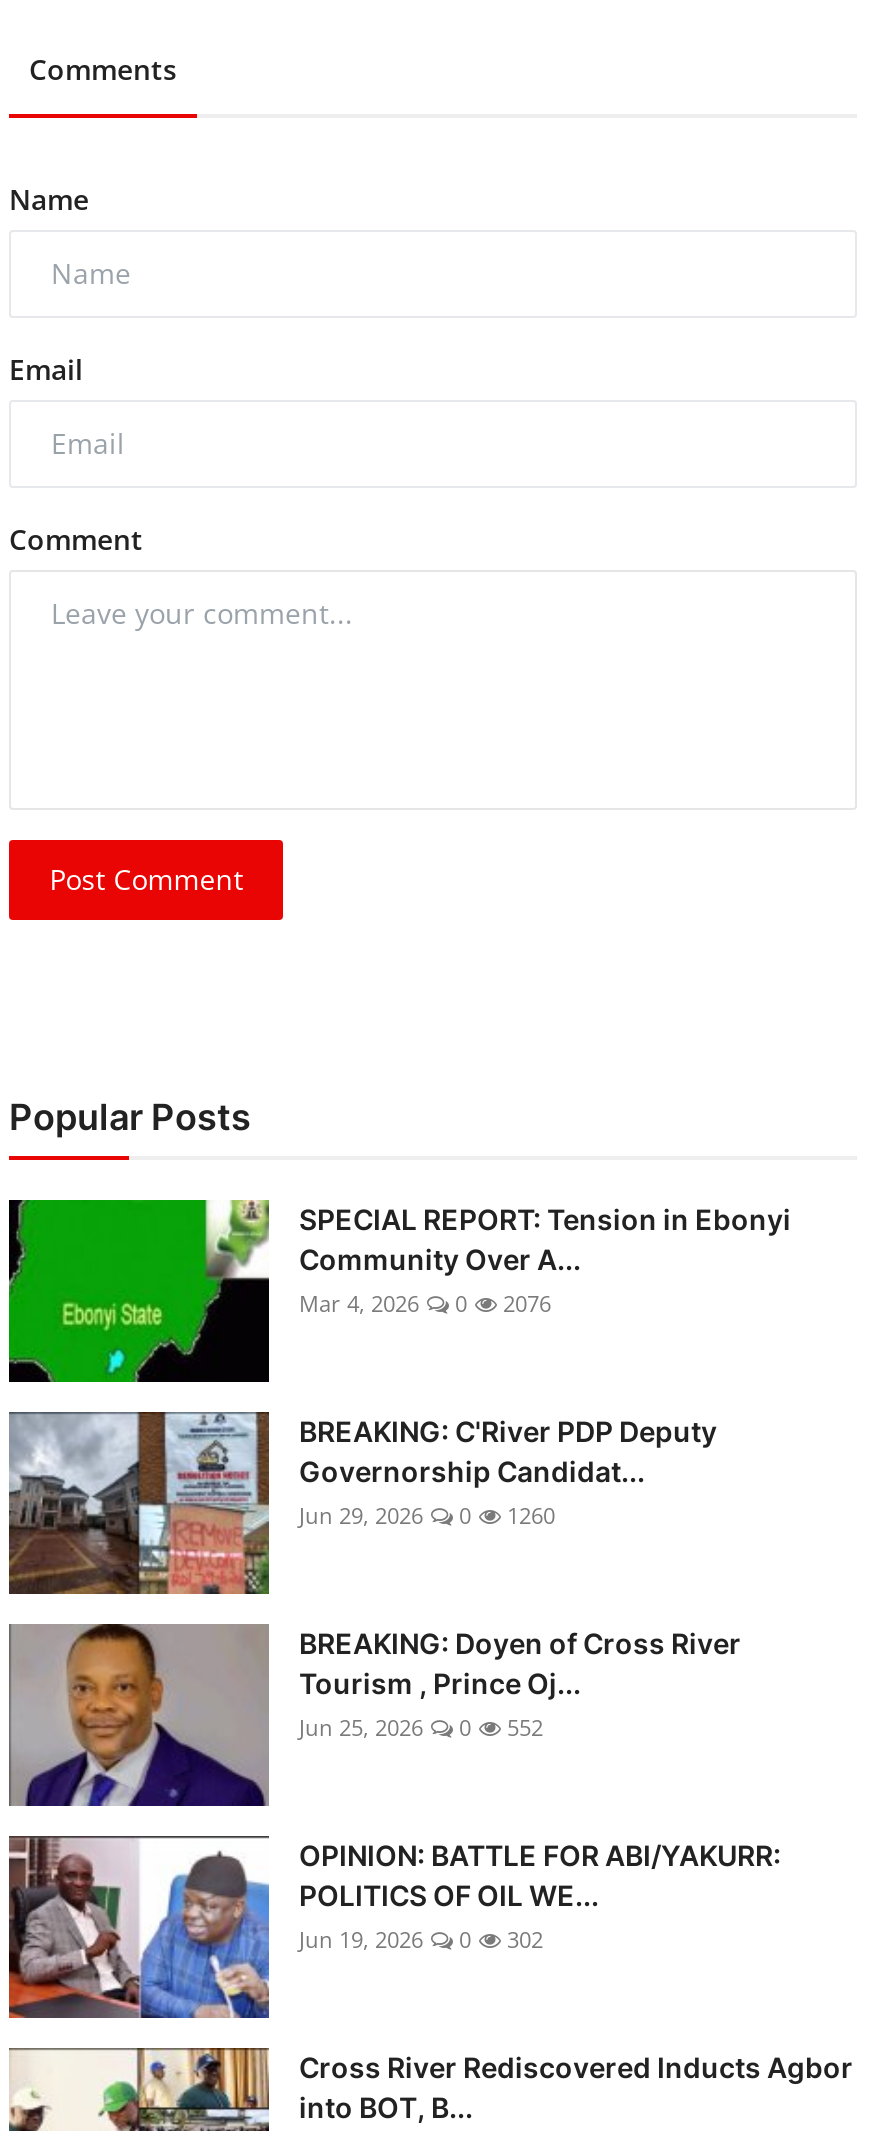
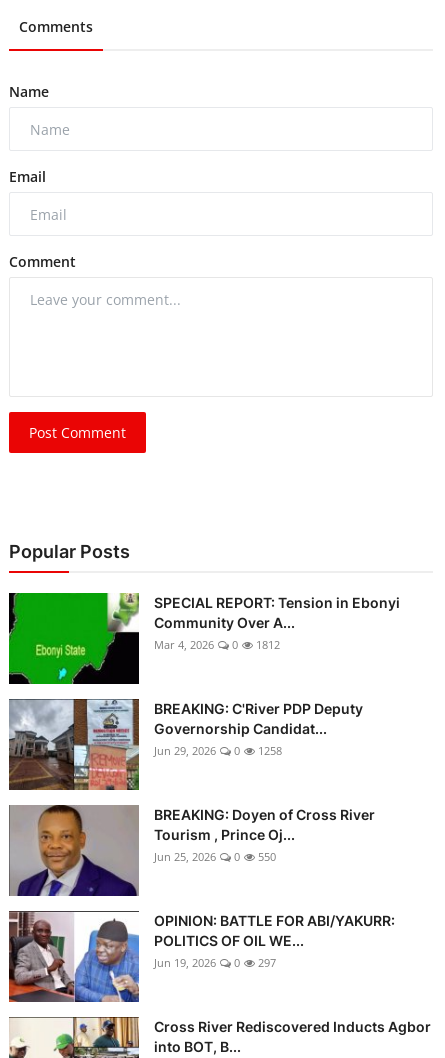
[299,1288,551,1318] Mar 4, 2026 0 2076 -> [154,637,280,652] Mar 4, 2026 0 1812
[299,1500,555,1530] Jun 29, 2026 0 1260 -> [154,743,282,758] Jun 29, 2026 0 1258
[299,1712,543,1742] Jun 25, 2026 0 552 -> [154,849,276,864] Jun 25, 2026 0 550
[299,1924,543,1954] Jun 19, 2026 0 302 -> [154,955,276,970] Jun 19, 2026 0 297

